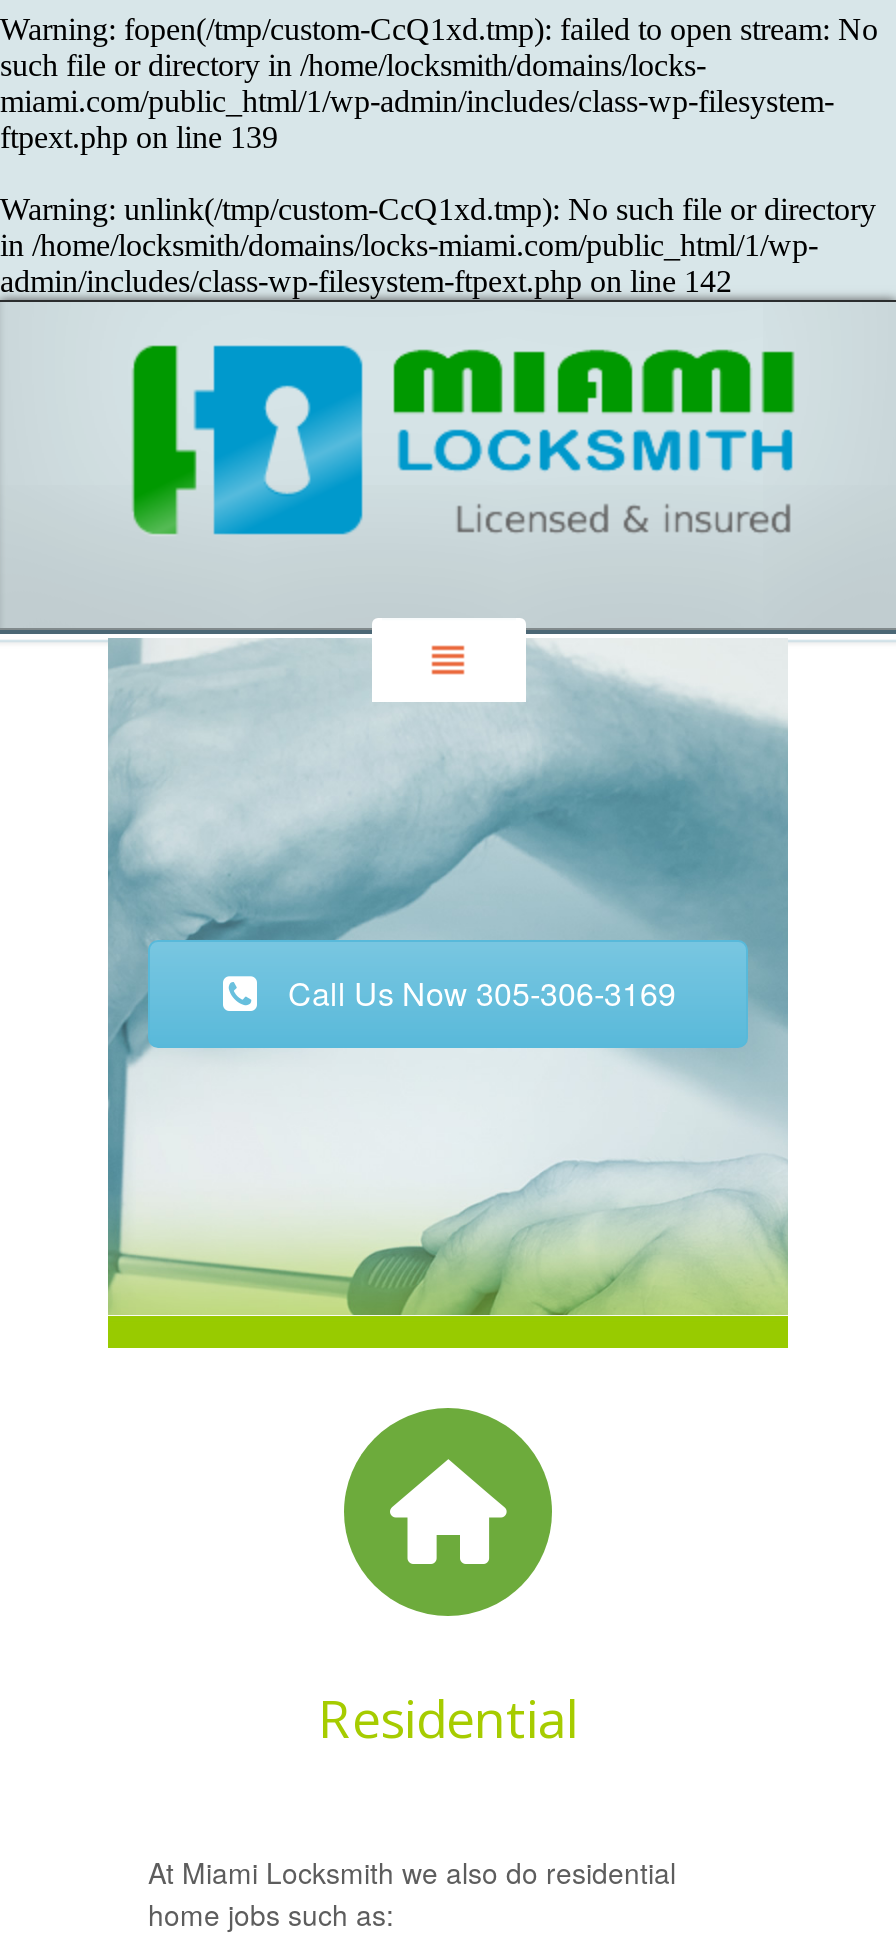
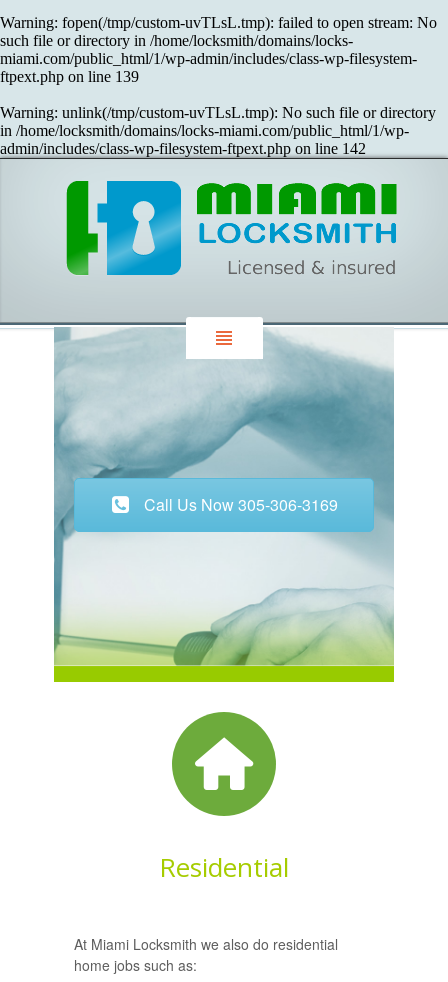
[0,12,878,46] Warning: fopen(/tmp/custom-CcQ1xd.tmp): failed to open stream: No -> [0,14,437,31] Warning: fopen(/tmp/custom-uvTLsL.tmp): failed to open stream: No
[0,192,876,226] Warning: unlink(/tmp/custom-CcQ1xd.tmp): No such file or directory -> [0,104,436,121] Warning: unlink(/tmp/custom-uvTLsL.tmp): No such file or directory

